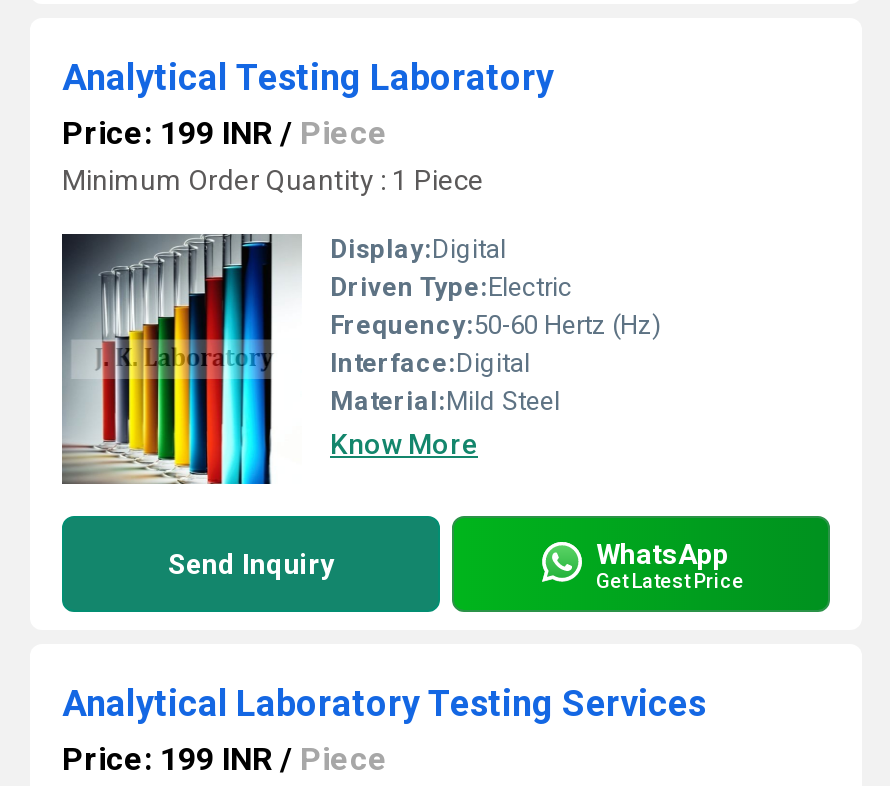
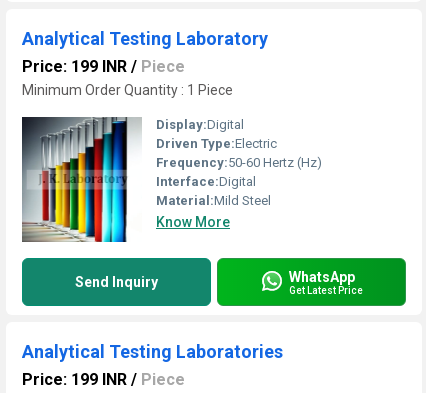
[62,682,706,724] Analytical Laboratory Testing Services -> [22,341,283,362] Analytical Testing Laboratories

